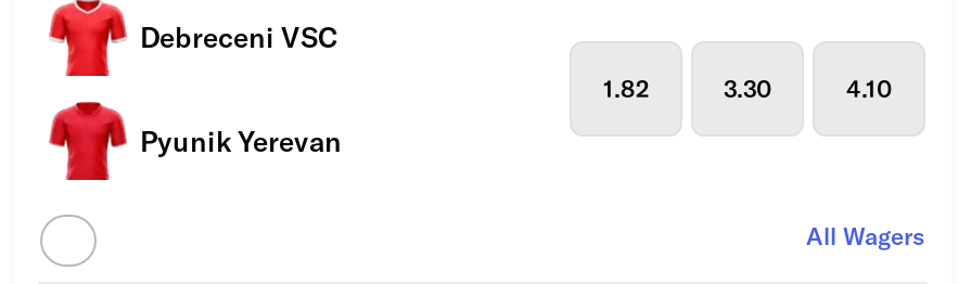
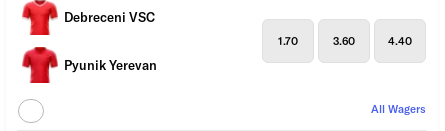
[603,73,649,103] 1.82 -> [278,33,298,47] 1.70
[724,73,771,103] 3.30 -> [333,33,355,47] 3.60
[846,73,892,103] 4.10 -> [388,33,412,47] 4.40

